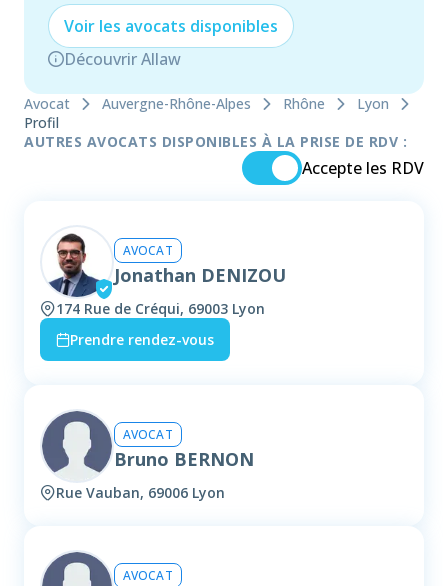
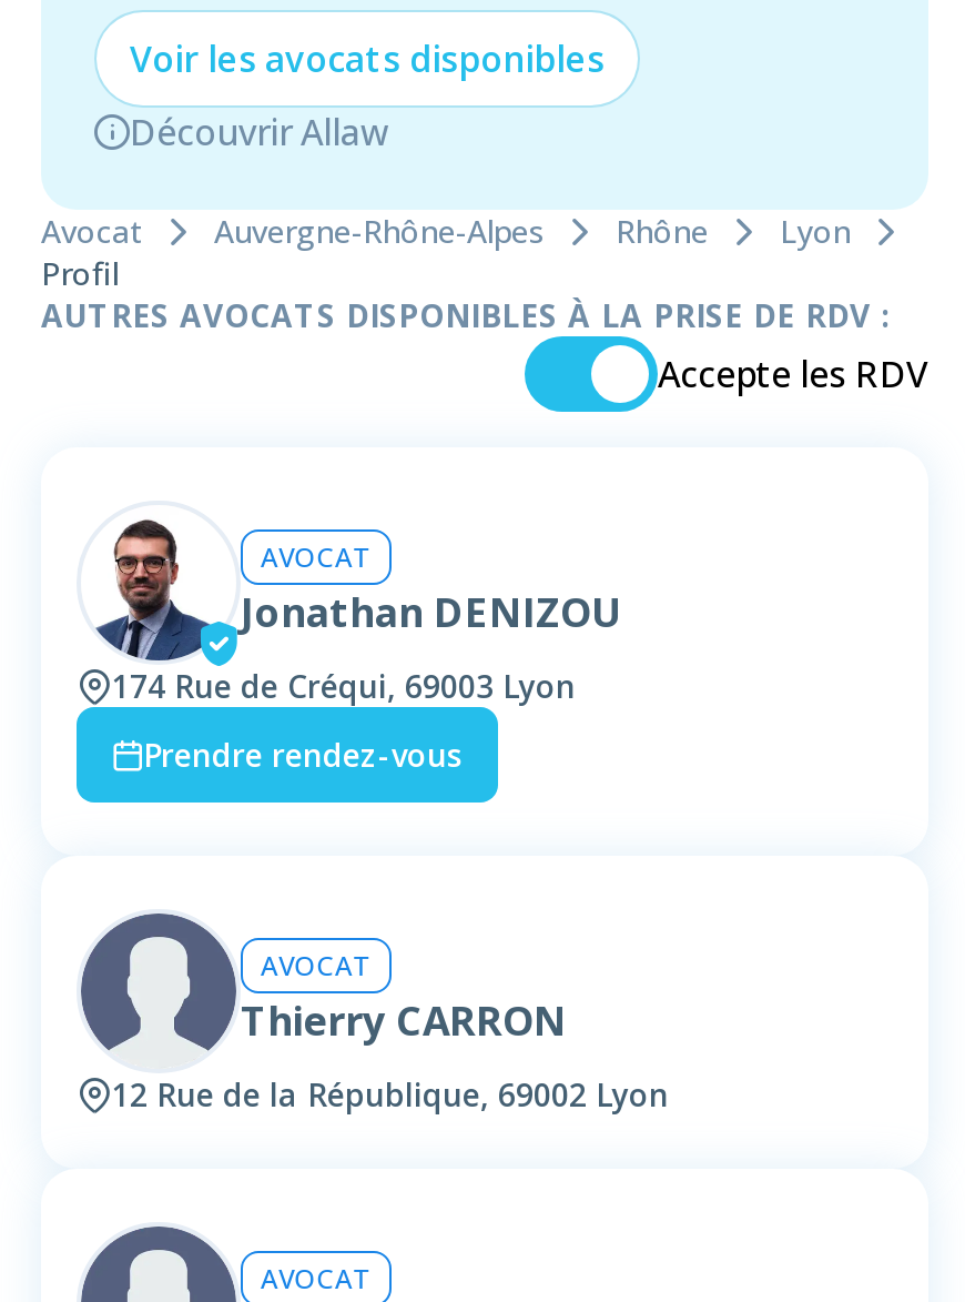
[114,447,254,471] Bruno BERNON -> [241,993,567,1046] Thierry CARRON
[56,483,225,502] Rue Vauban, 69006 Lyon -> [112,1074,669,1116] 12 Rue de la République, 69002 Lyon

